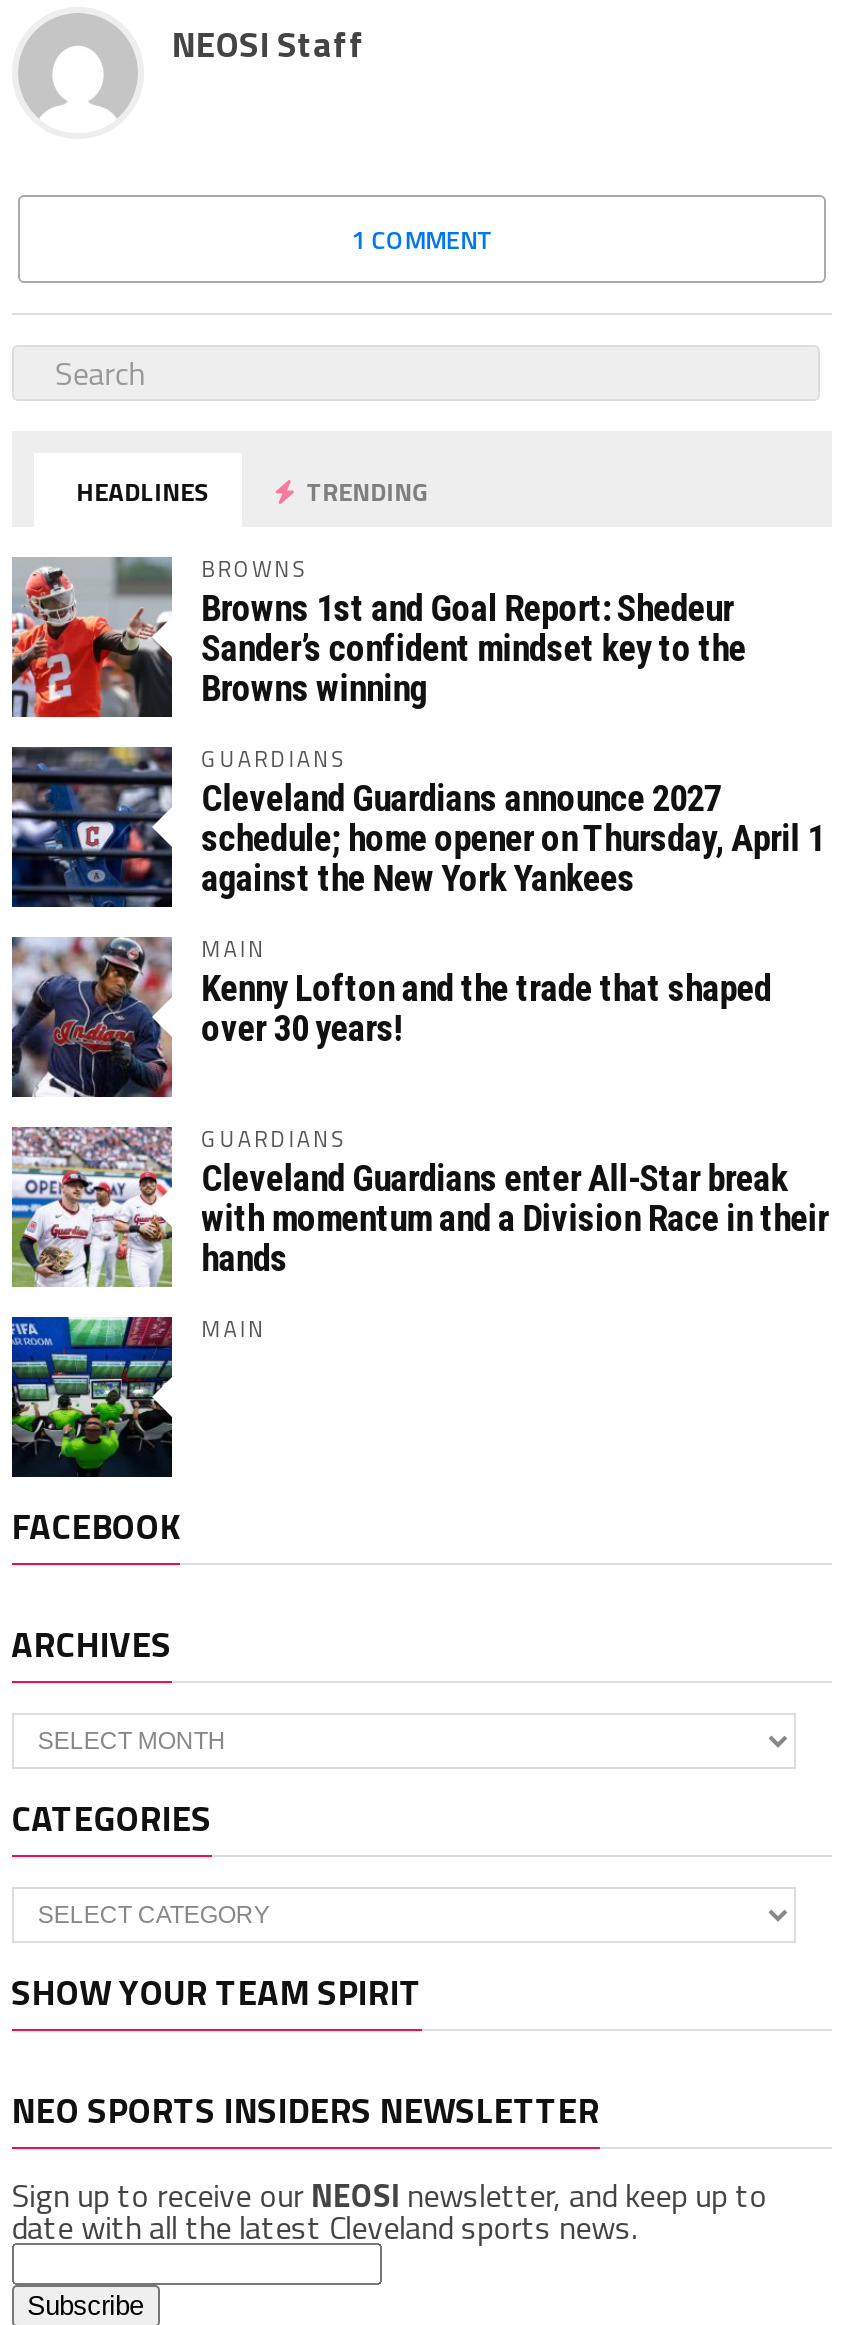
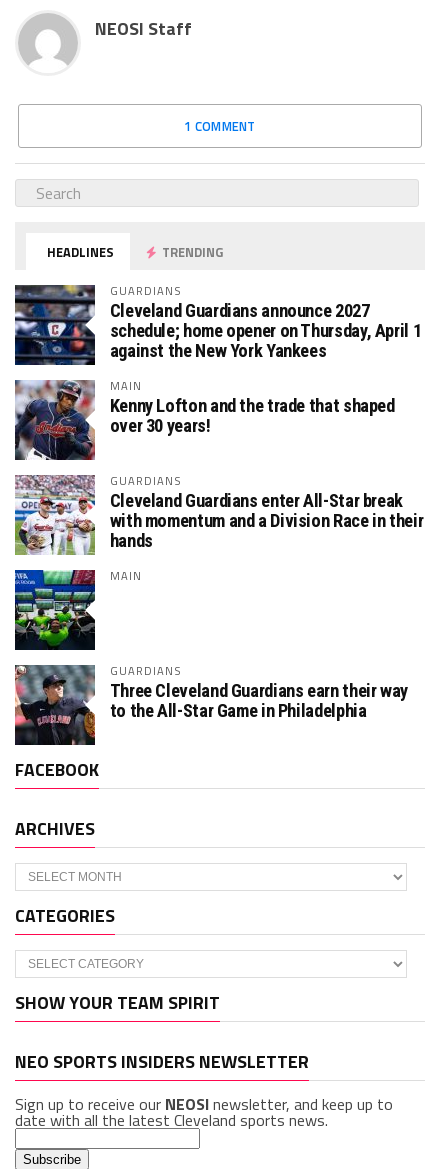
[10,550,746,719] [image] | BROWNS | Browns 1st and Goal Report: Shedeur | Sander’s confident mindset key to the | Browns winning -> none
moved [8,740,828,1344] -> [13,282,423,584]: [image] | GUARDIANS | Cleveland Guardians announce 2027 | ... | hands | MAIN
moved [8,1313,176,1479] -> [13,568,97,651]: [image]
none -> [14,662,408,746] [image] | GUARDIANS | Three Cleveland Guardians earn their way | to the All-Star Game in Philadelphia

